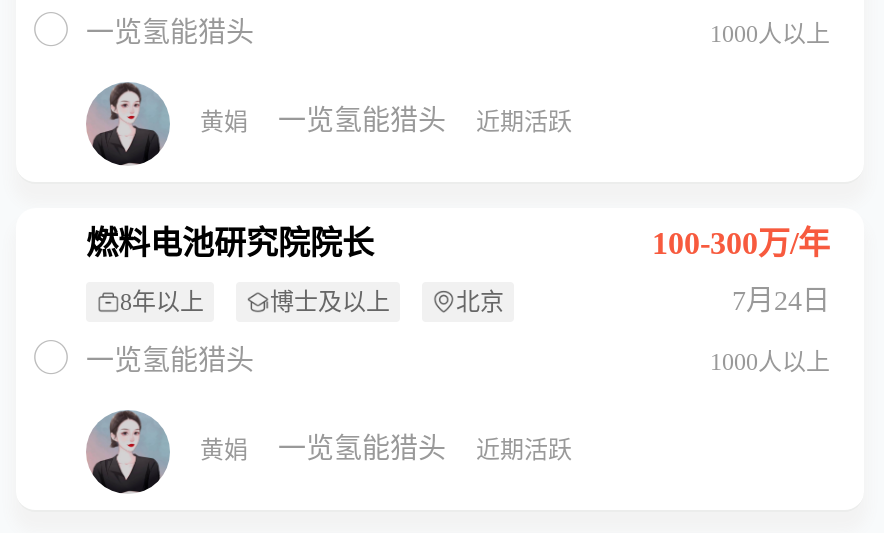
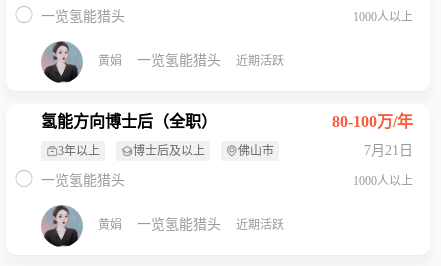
[86,226,830,260] 燃料电池研究院院长 | 100-300万/年 -> [41,113,413,130] 氢能方向博士后（全职） | 80-100万/年
[120,286,830,316] 8年以上 | 博士及以上 | 北京 | 7月24日 -> [58,143,413,158] 3年以上 | 博士后及以上 | 佛山市 | 7月21日

